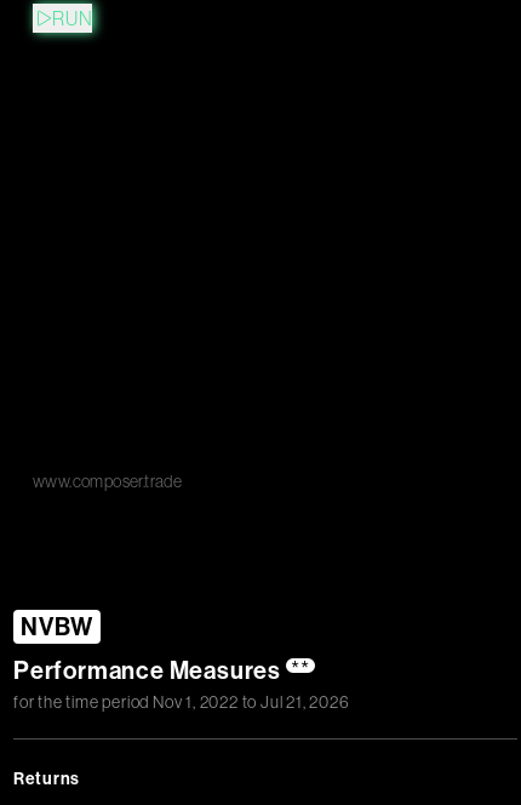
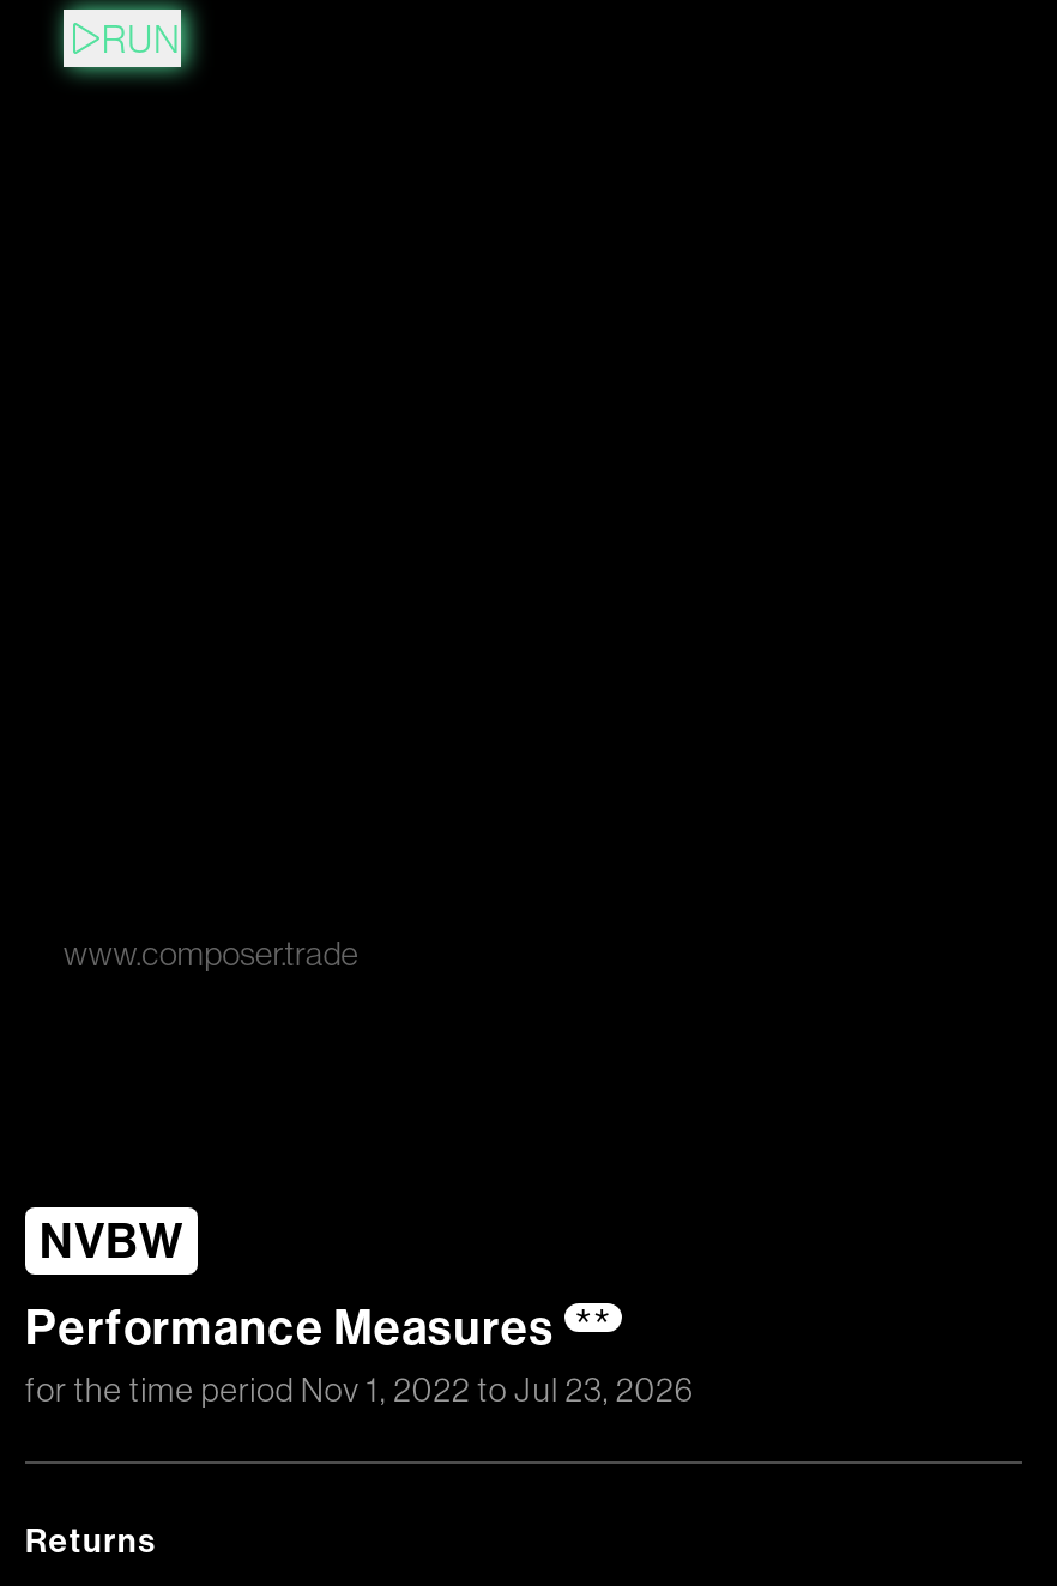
[13,692,350,712] for the time period Nov 1, 2022 to Jul 21, 2026 -> [25,1368,695,1411] for the time period Nov 1, 2022 to Jul 23, 2026

